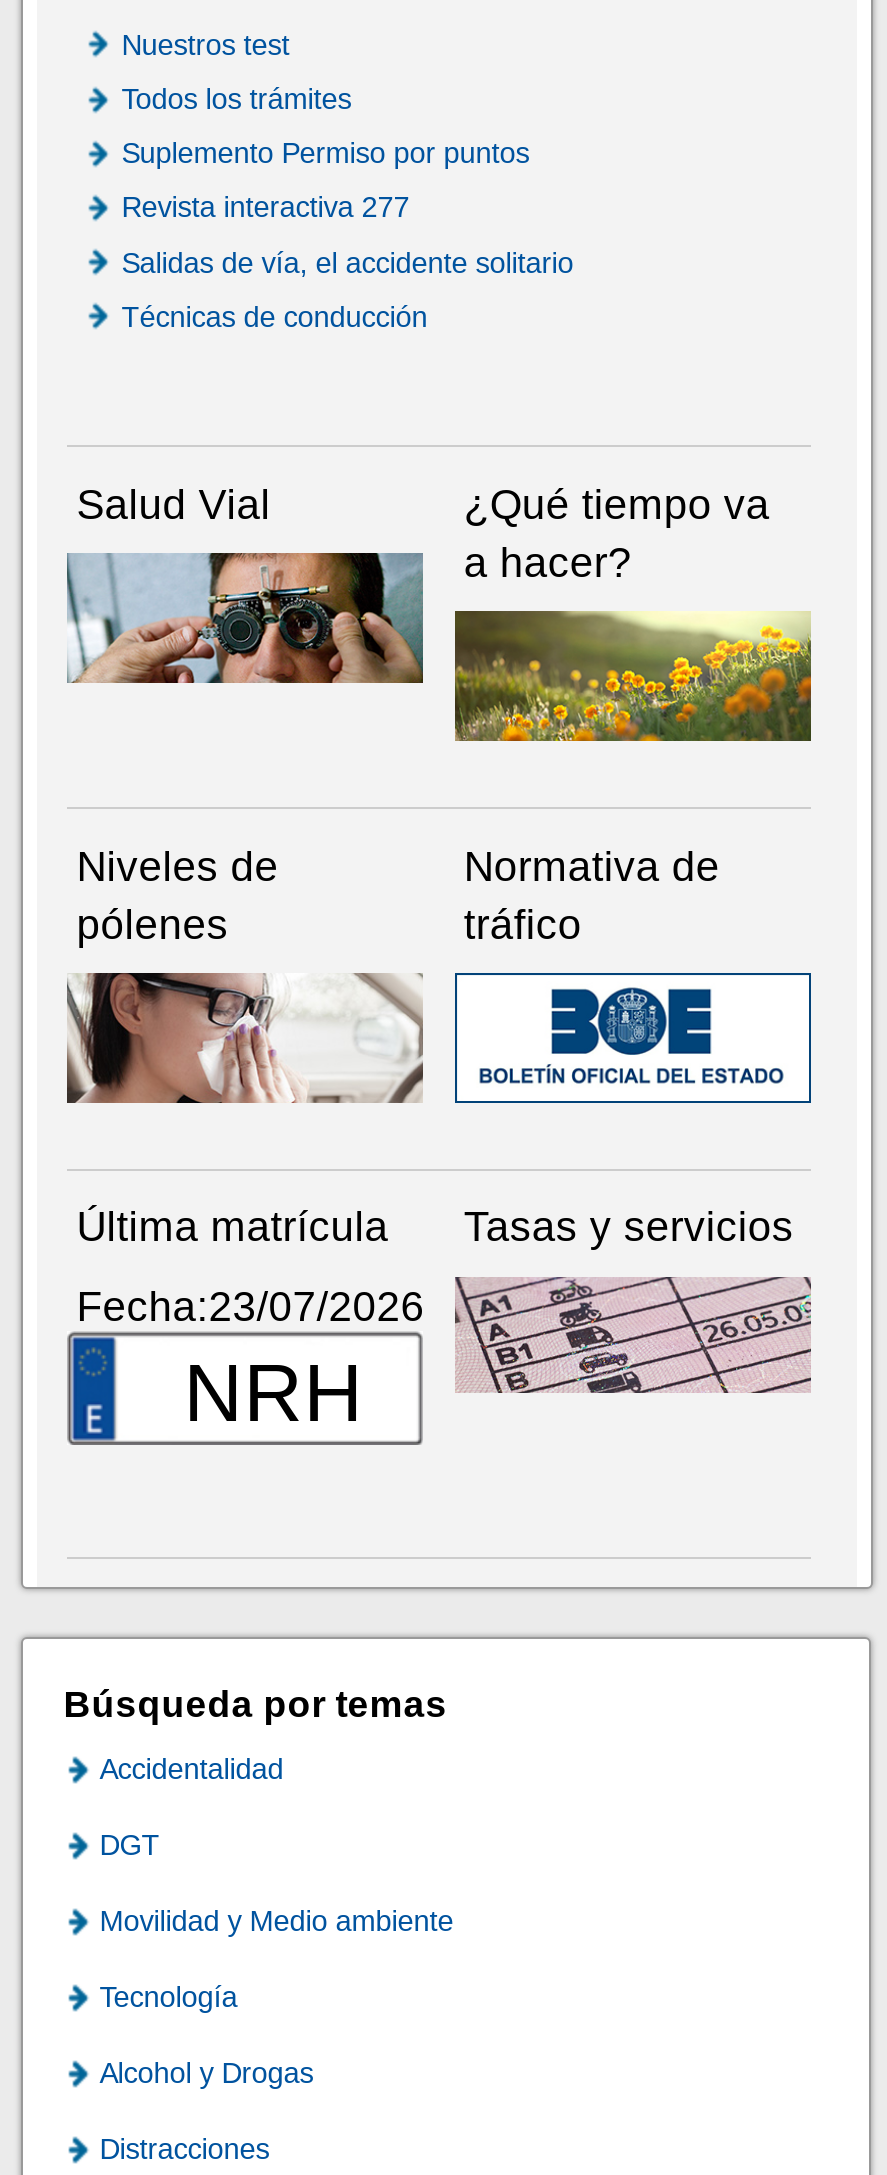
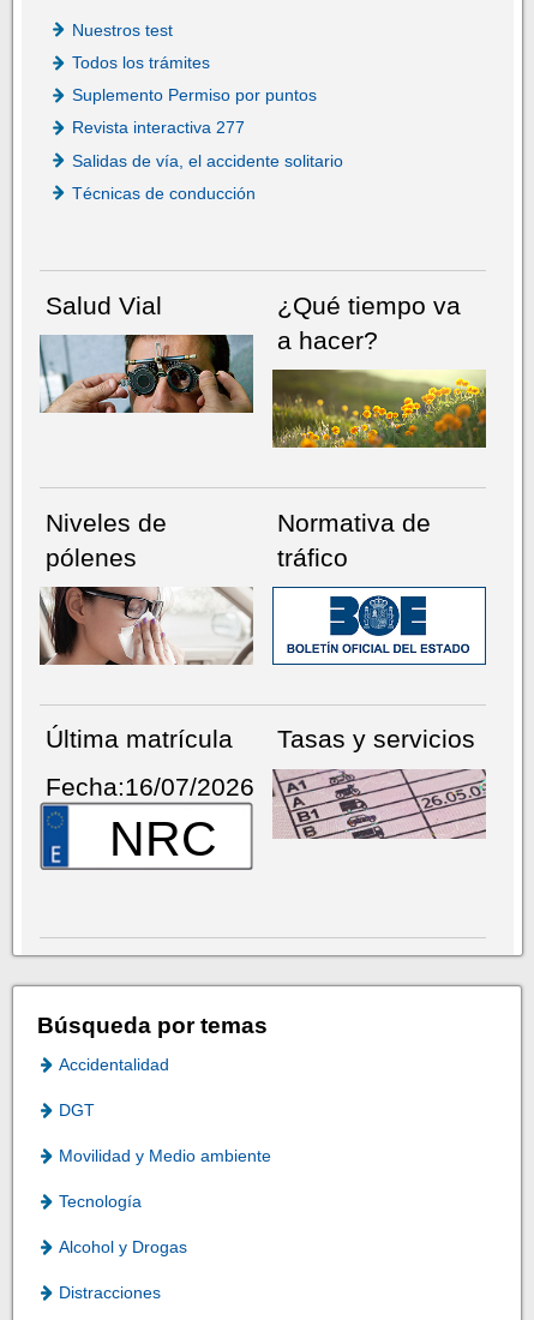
[76,1283,424,1439] Fecha:23/07/2026 | NRH -> [45,773,254,866] Fecha:16/07/2026 | NRC

